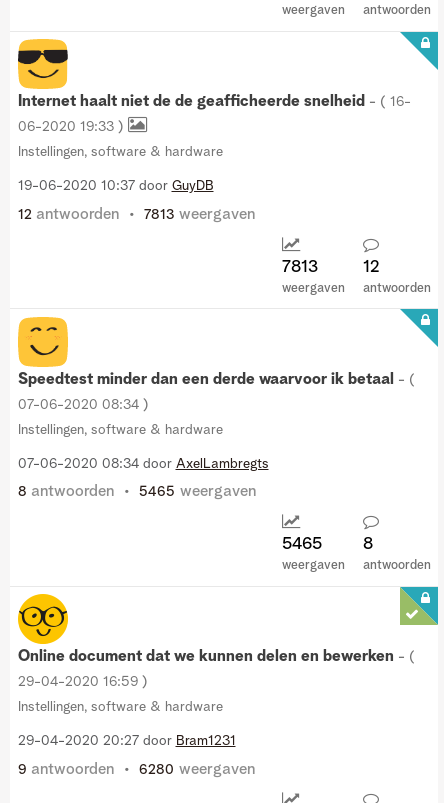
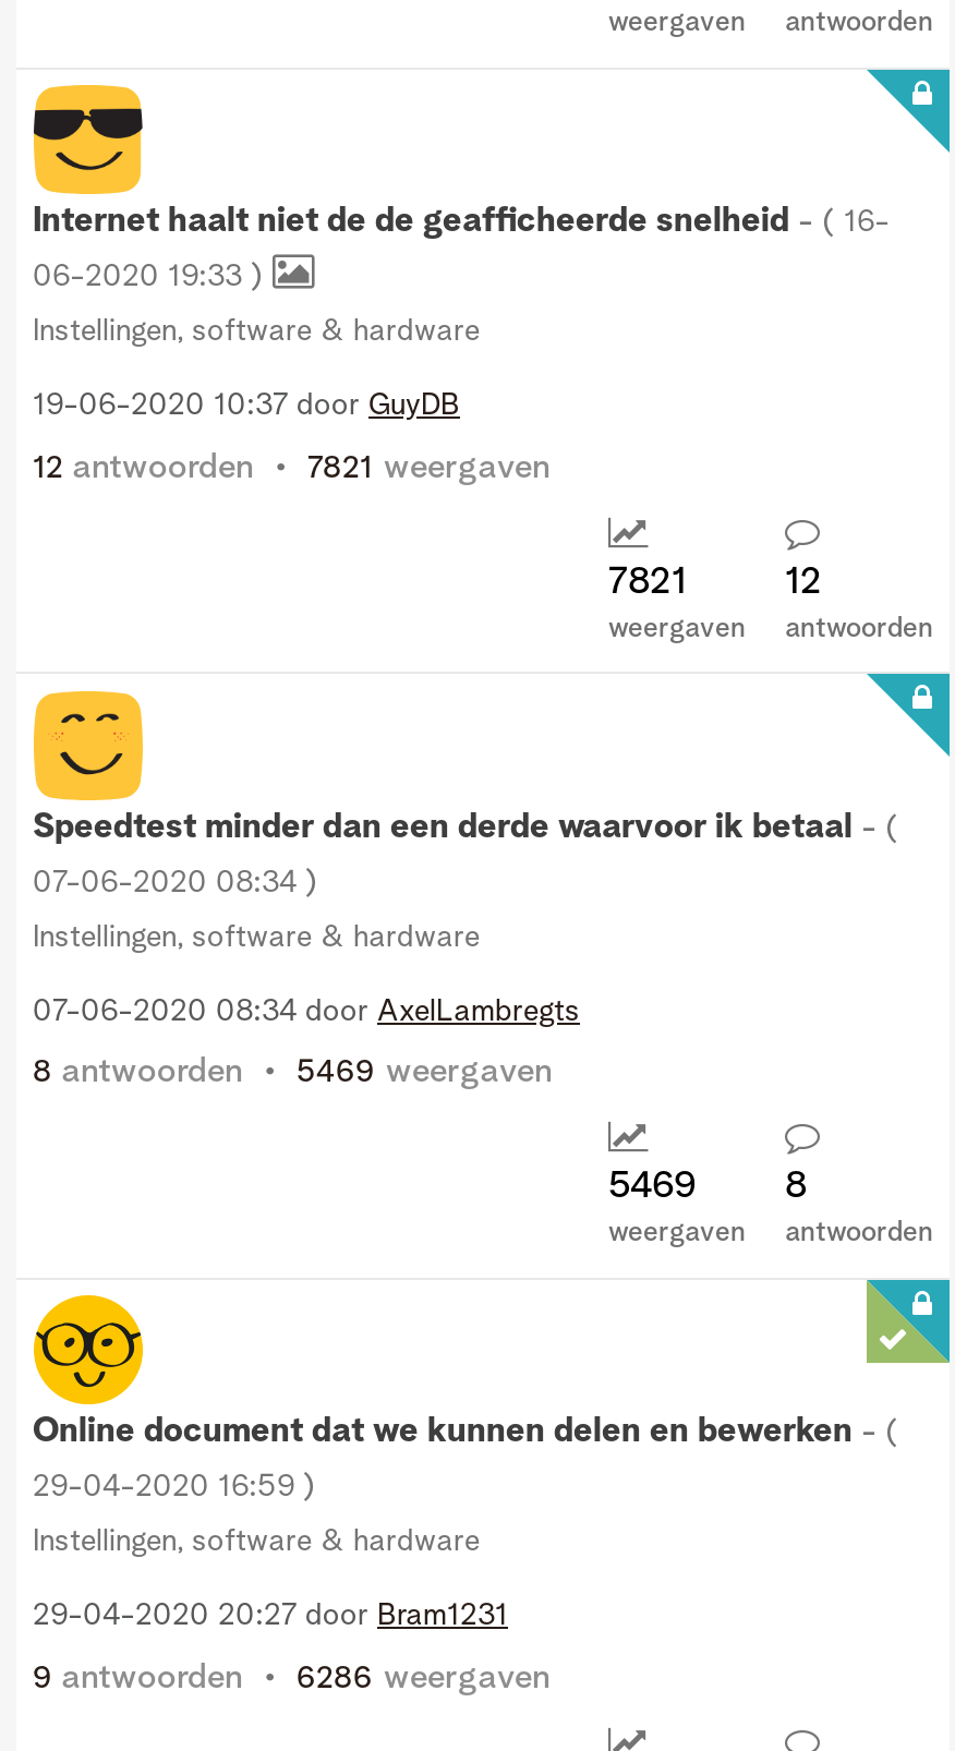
[17,206,254,222] 12 antwoorden 7813 weergaven -> [33,450,549,485] 12 antwoorden 7821 weergaven
[281,258,317,275] 7813 -> [608,564,687,601] 7821
[17,484,255,500] 8 antwoorden 5465 weergaven -> [33,1055,552,1090] 8 antwoorden 5469 weergaven
[281,536,321,553] 5465 -> [608,1169,696,1206] 5469
[17,761,254,777] 9 antwoorden 6280 weergaven -> [33,1661,549,1695] 9 antwoorden 6286 weergaven

